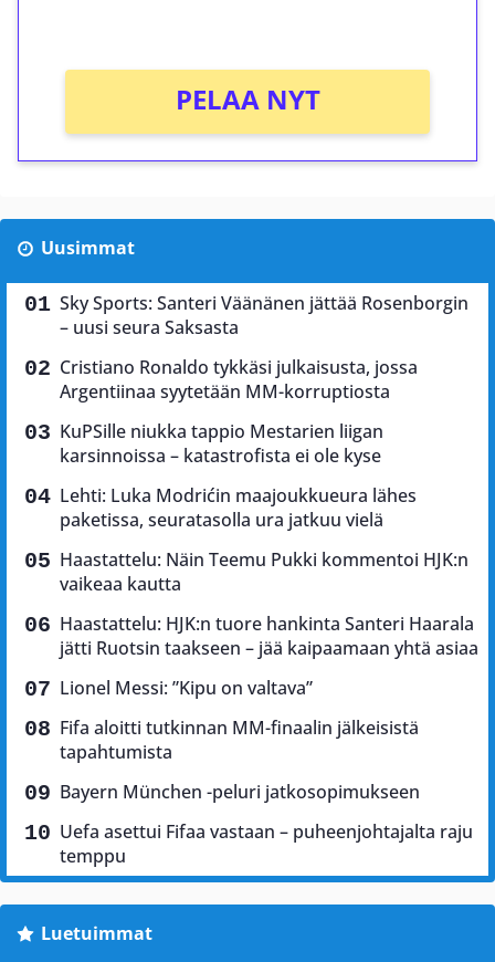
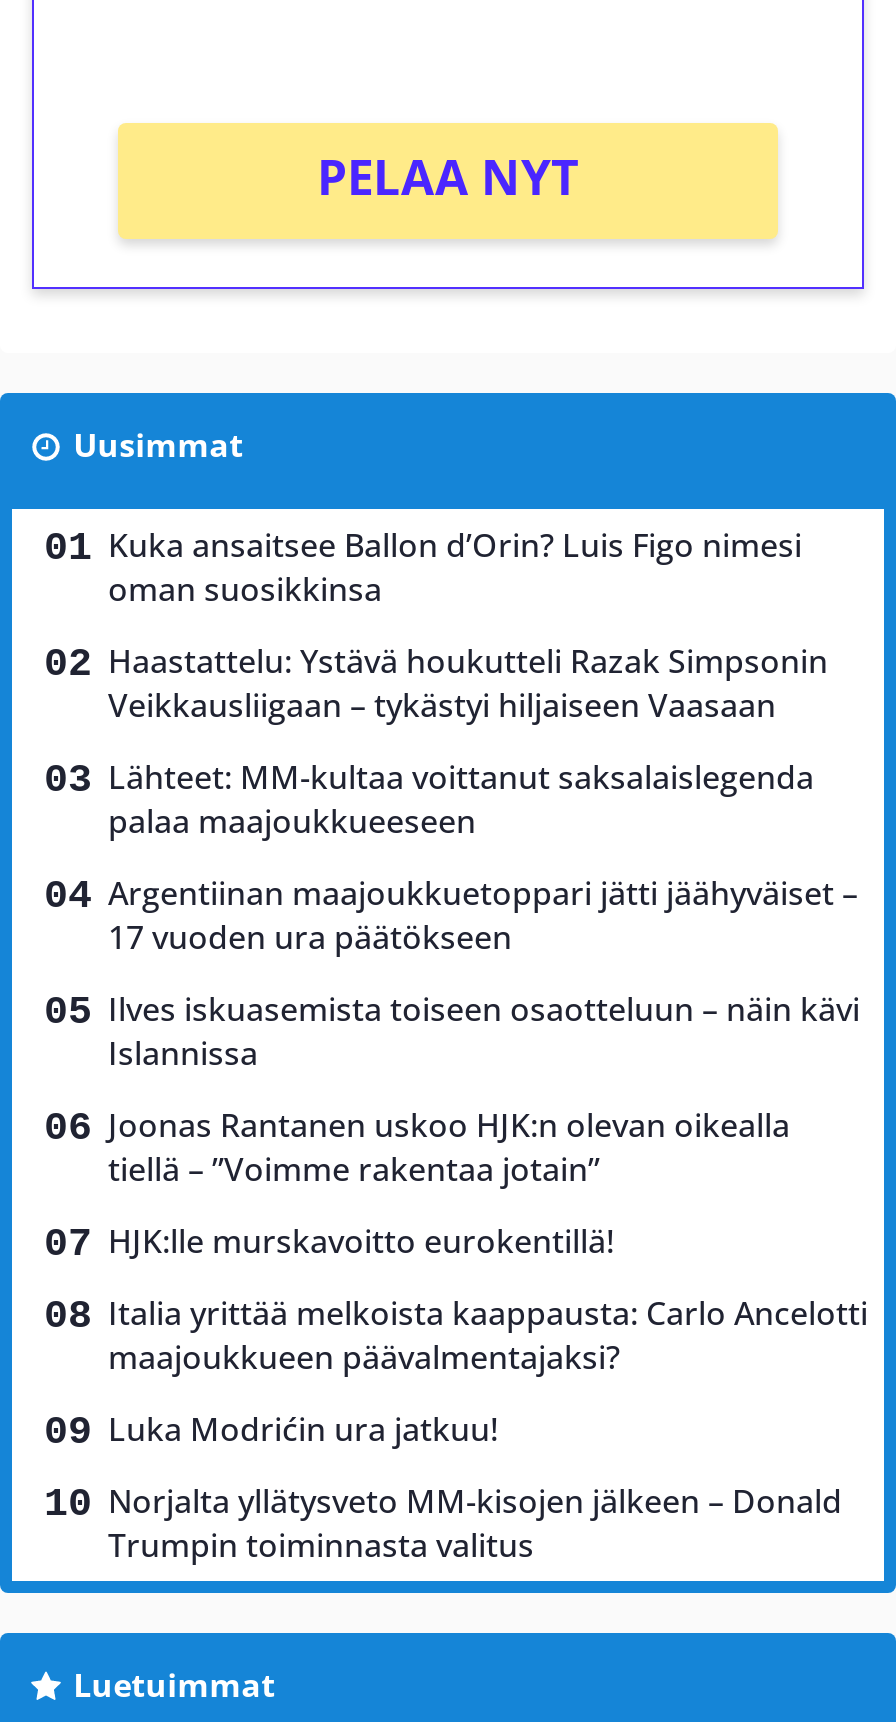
[60,290,468,339] Sky Sports: Santeri Väänänen jättää Rosenborgin | – uusi seura Saksasta -> [108,522,802,610] Kuka ansaitsee Ballon d’Orin? Luis Figo nimesi | oman suosikkinsa
[60,355,418,403] Cristiano Ronaldo tykkäsi julkaisusta, jossa | Argentiinaa syytetään MM-korruptiosta -> [108,638,828,726] Haastattelu: Ystävä houkutteli Razak Simpsonin | Veikkausliigaan – tykästyi hiljaiseen Vaasaan
[60,419,383,467] KuPSille niukka tappio Mestarien liigan | karsinnoissa – katastrofista ei ole kyse -> [108,754,814,842] Lähteet: MM-kultaa voittanut saksalaislegenda | palaa maajoukkueeseen
[60,483,417,532] Lehti: Luka Modrićin maajoukkueura lähes | paketissa, seuratasolla ura jatkuu vielä -> [108,870,858,958] Argentiinan maajoukkuetoppari jätti jäähyväiset – | 17 vuoden ura päätökseen
[60,547,468,596] Haastattelu: Näin Teemu Pukki kommentoi HJK:n | vaikeaa kautta -> [108,986,860,1074] Ilves iskuasemista toiseen osaotteluun – näin kävi | Islannissa
[60,611,478,660] Haastattelu: HJK:n tuore hankinta Santeri Haarala | jätti Ruotsin taakseen – jää kaipaamaan yhtä asiaa -> [108,1102,790,1190] Joonas Rantanen uskoo HJK:n olevan oikealla | tiellä – ”Voimme rakentaa jotain”
[60,675,313,700] Lionel Messi: ”Kipu on valtava” -> [108,1218,614,1262] HJK:lle murskavoitto eurokentillä!
[60,715,419,764] Fifa aloitti tutkinnan MM-finaalin jälkeisistä | tapahtumista -> [108,1290,868,1378] Italia yrittää melkoista kaappausta: Carlo Ancelotti | maajoukkueen päävalmentajaksi?
[60,779,420,804] Bayern München -peluri jatkosopimukseen -> [108,1406,498,1450] Luka Modrićin ura jatkuu!
[60,819,473,868] Uefa asettui Fifaa vastaan – puheenjohtajalta raju | temppu -> [108,1478,842,1566] Norjalta yllätysveto MM-kisojen jälkeen – Donald | Trumpin toiminnasta valitus

